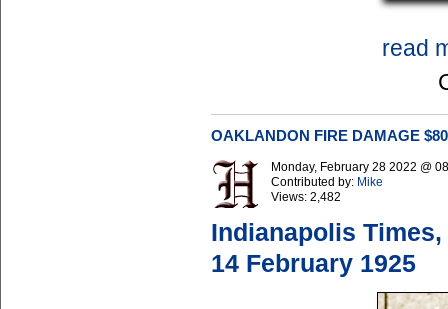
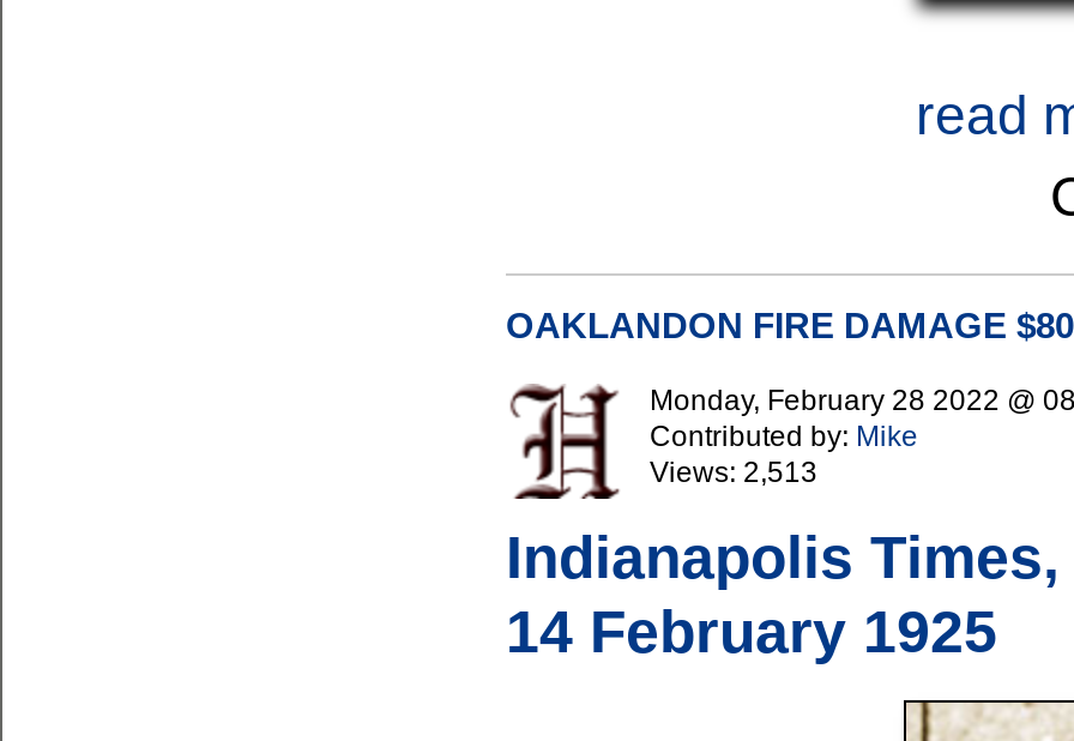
[271,190,341,204] Views: 2,482 -> [650,455,817,489] Views: 2,513

